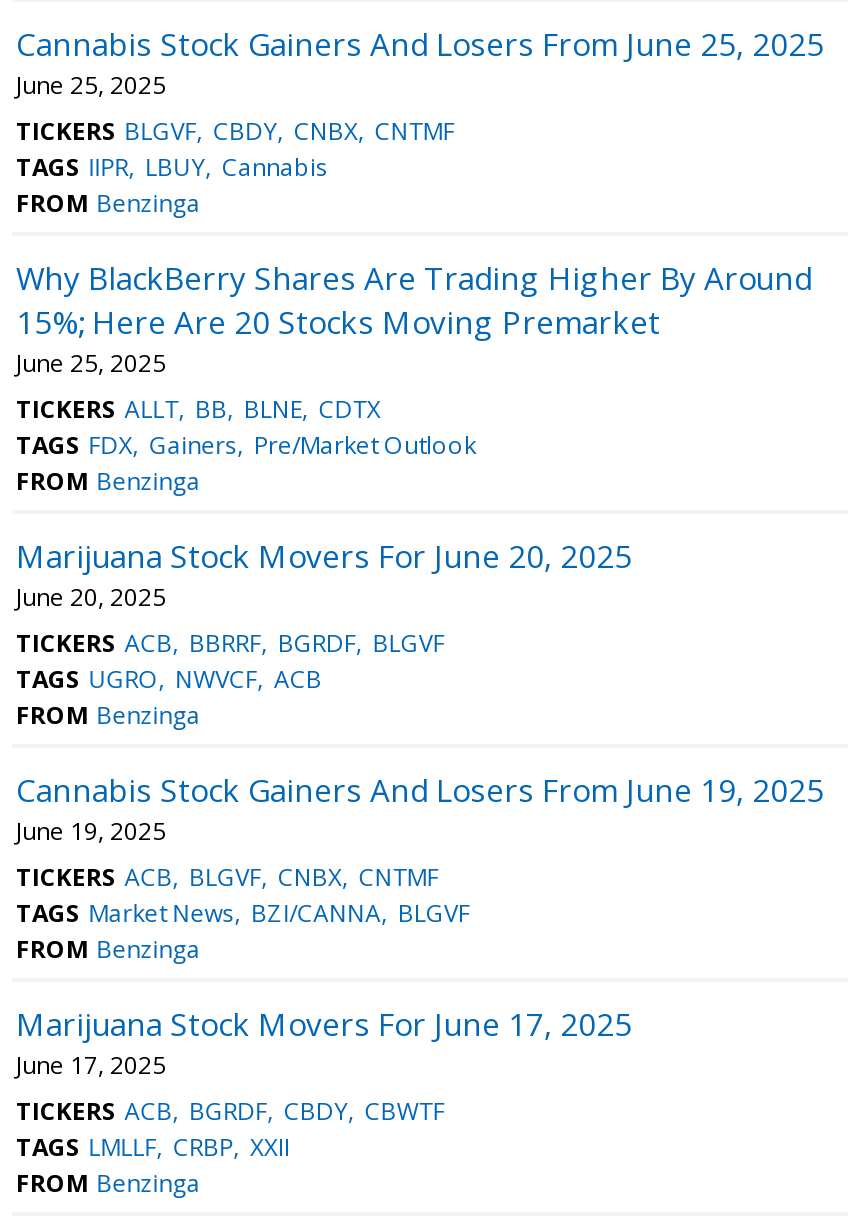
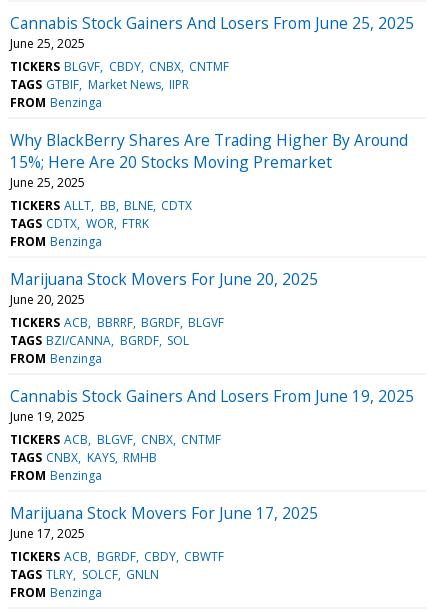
[16,150,328,184] TAGS IIPR LBUY Cannabis -> [10,76,189,93] TAGS GTBIF Market News IIPR
[16,428,476,462] TAGS FDX Gainers Pre/Market Outlook -> [10,215,149,232] TAGS CDTX WOR FTRK
[16,662,322,696] TAGS UGRO NWVCF ACB -> [10,332,189,349] TAGS BZI/CANNA BGRDF SOL
[16,896,470,930] TAGS Market News BZI/CANNA BLGVF -> [10,449,157,466] TAGS CNBX KAYS RMHB
[16,1130,290,1164] TAGS LMLLF CRBP XXII -> [10,566,159,583] TAGS TLRY SOLCF GNLN

